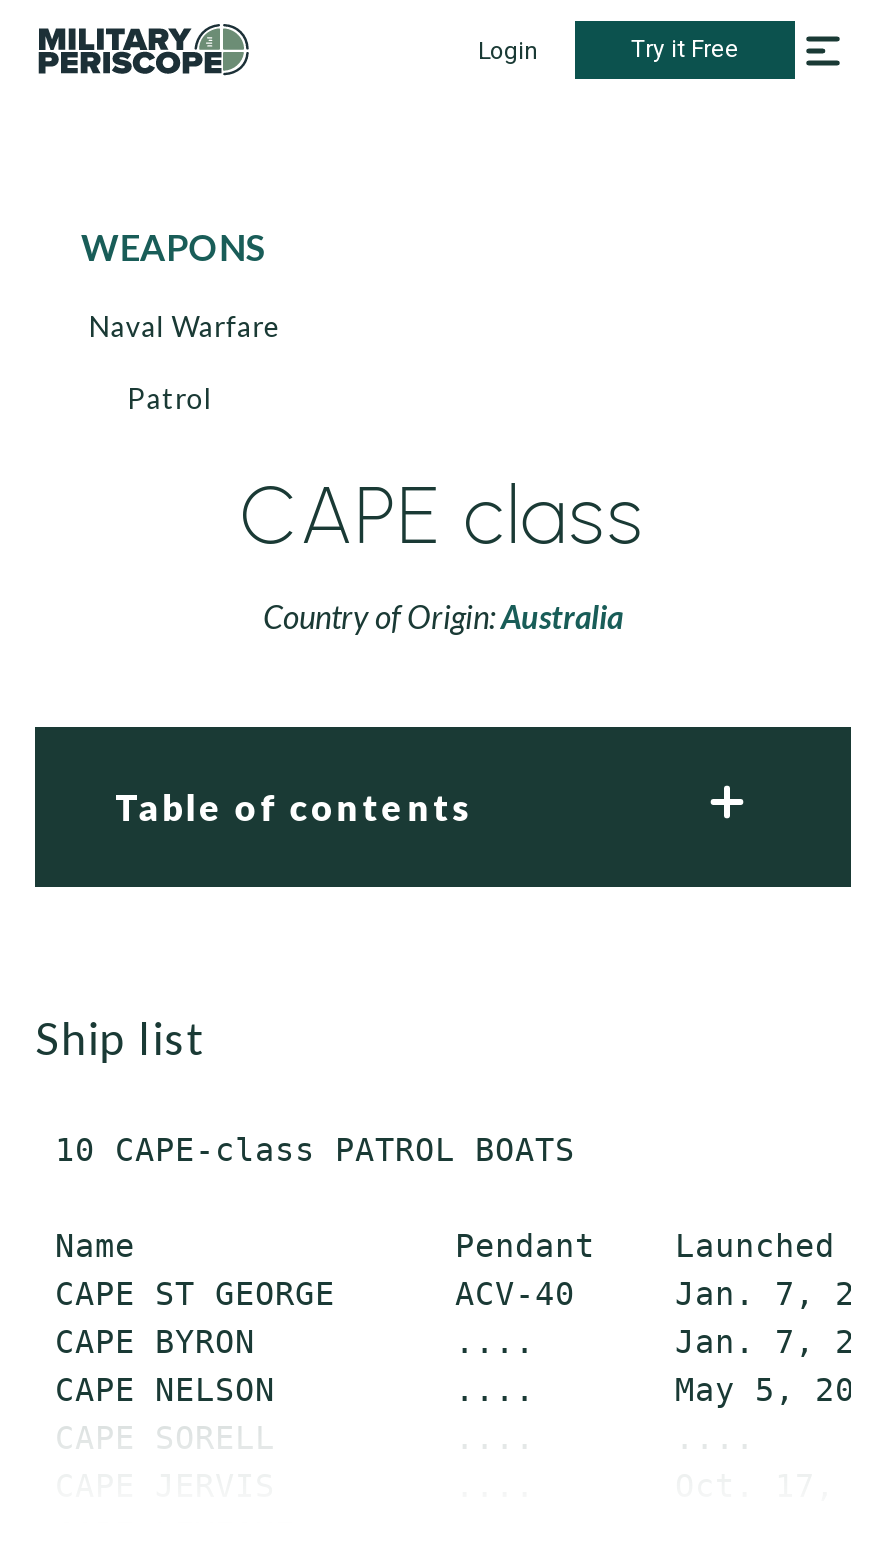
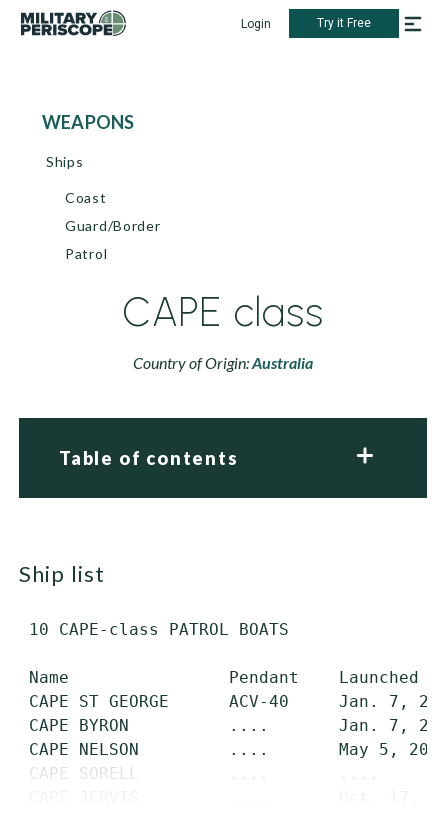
[89,309,281,343] Naval Warfare -> [46,153,160,234] Ships | Coast | Guard/Border

